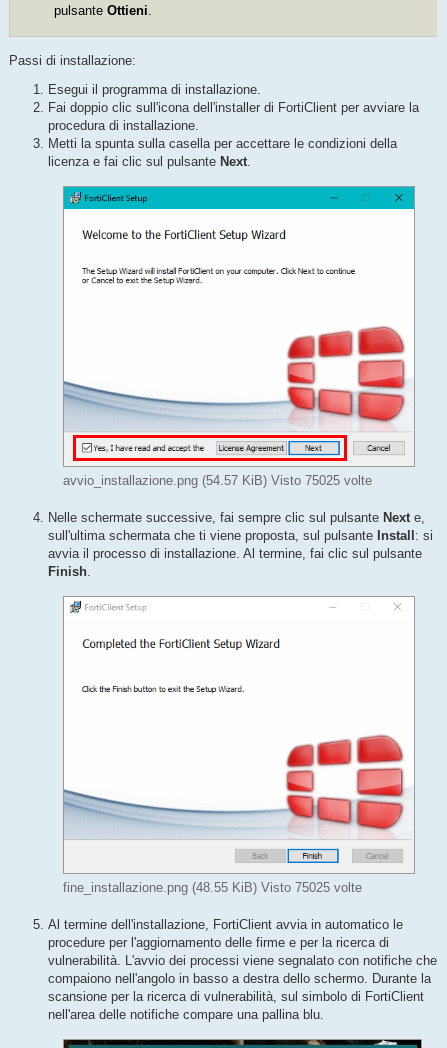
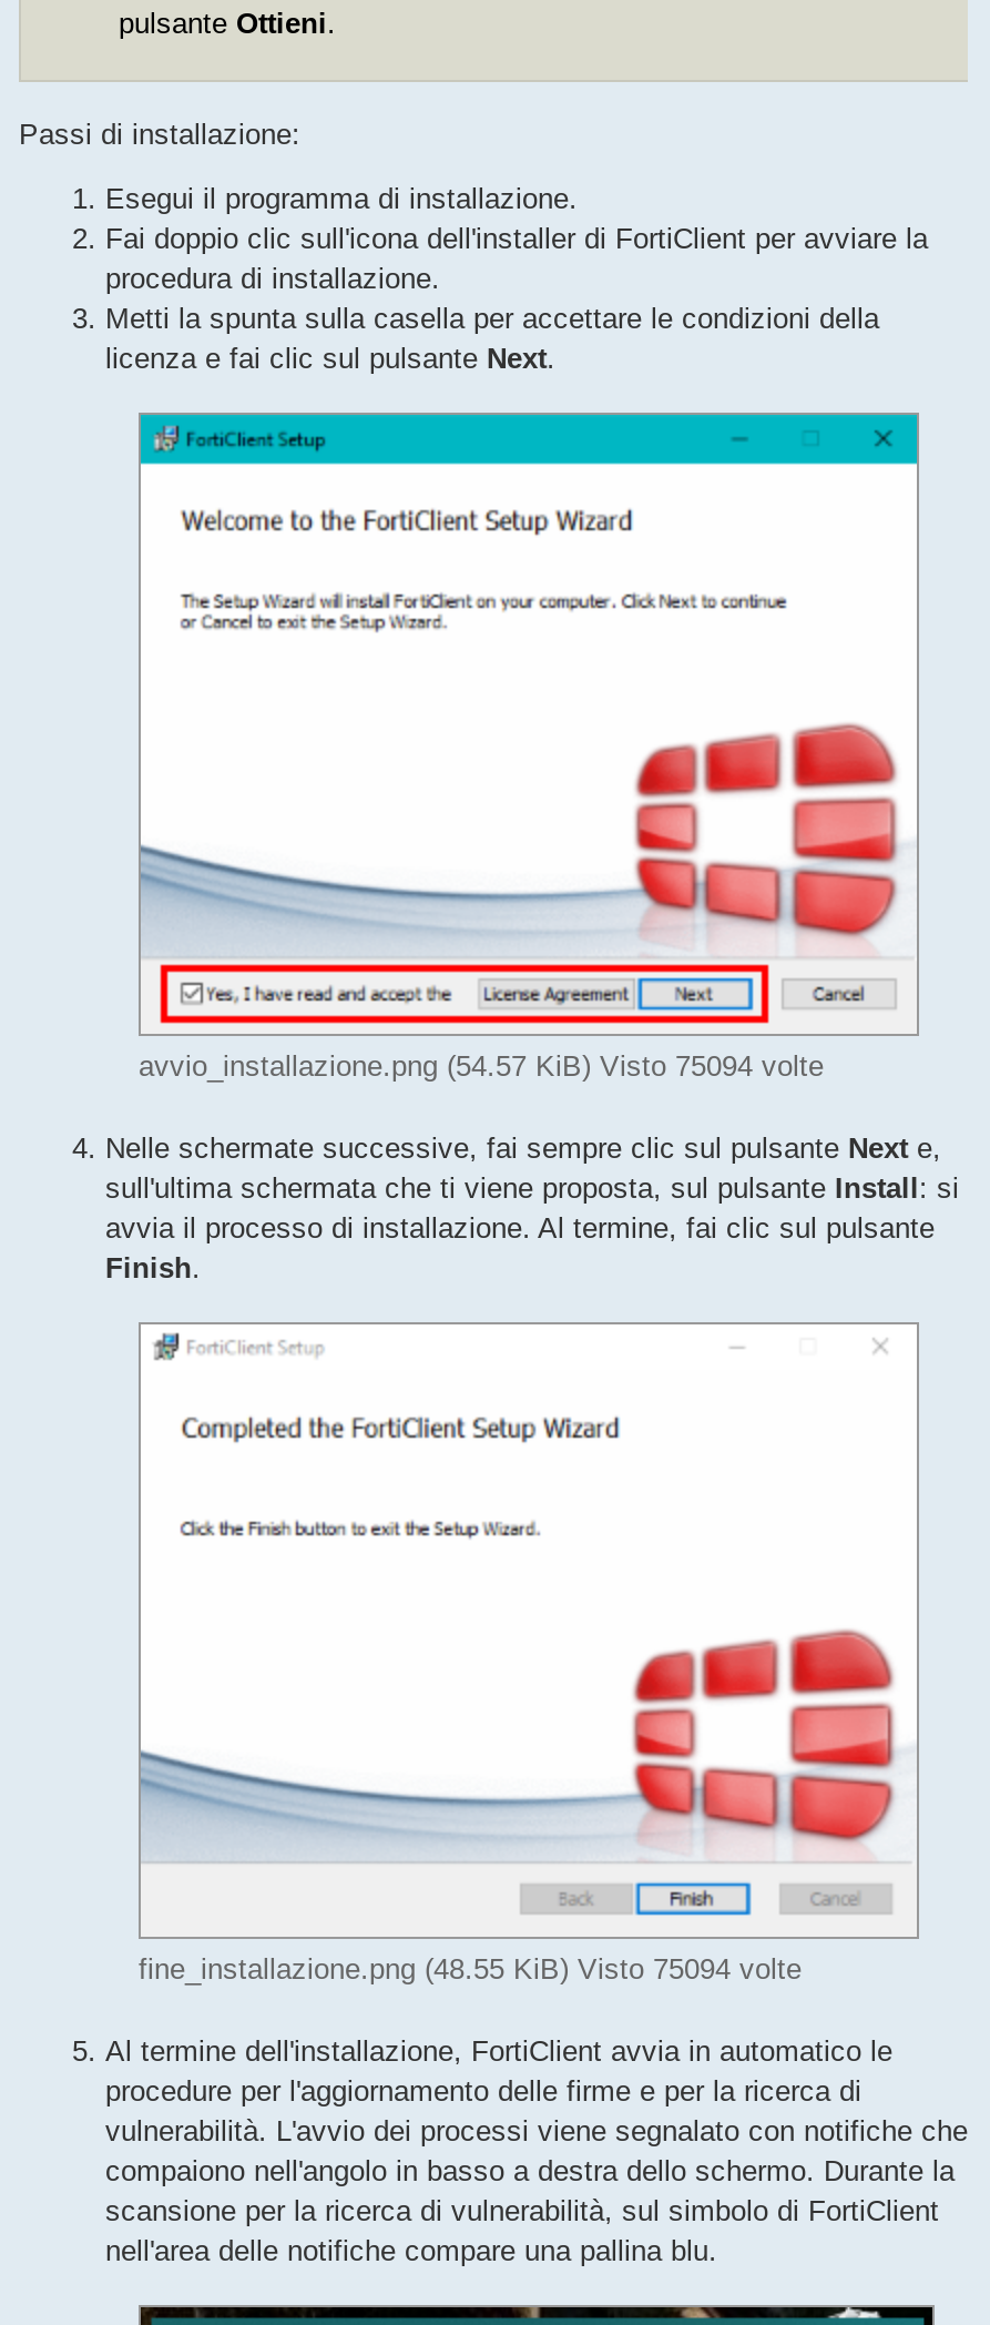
[63,473,372,488] avvio_installazione.png (54.57 KiB) Visto 75025 volte -> [139,1049,824,1082] avvio_installazione.png (54.57 KiB) Visto 75094 volte
[63,880,362,895] fine_installazione.png (48.55 KiB) Visto 75025 volte -> [139,1952,802,1985] fine_installazione.png (48.55 KiB) Visto 75094 volte

